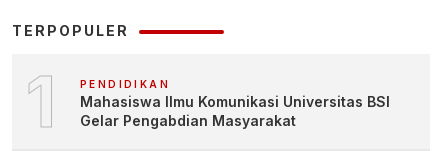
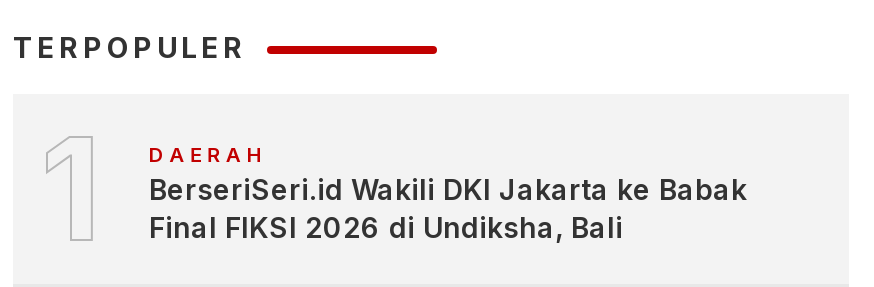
[80,77,390,128] PENDIDIKAN | Mahasiswa Ilmu Komunikasi Universitas BSI | Gelar Pengabdian Masyarakat -> [149,141,747,243] DAERAH | BerseriSeri.id Wakili DKI Jakarta ke Babak | Final FIKSI 2026 di Undiksha, Bali

